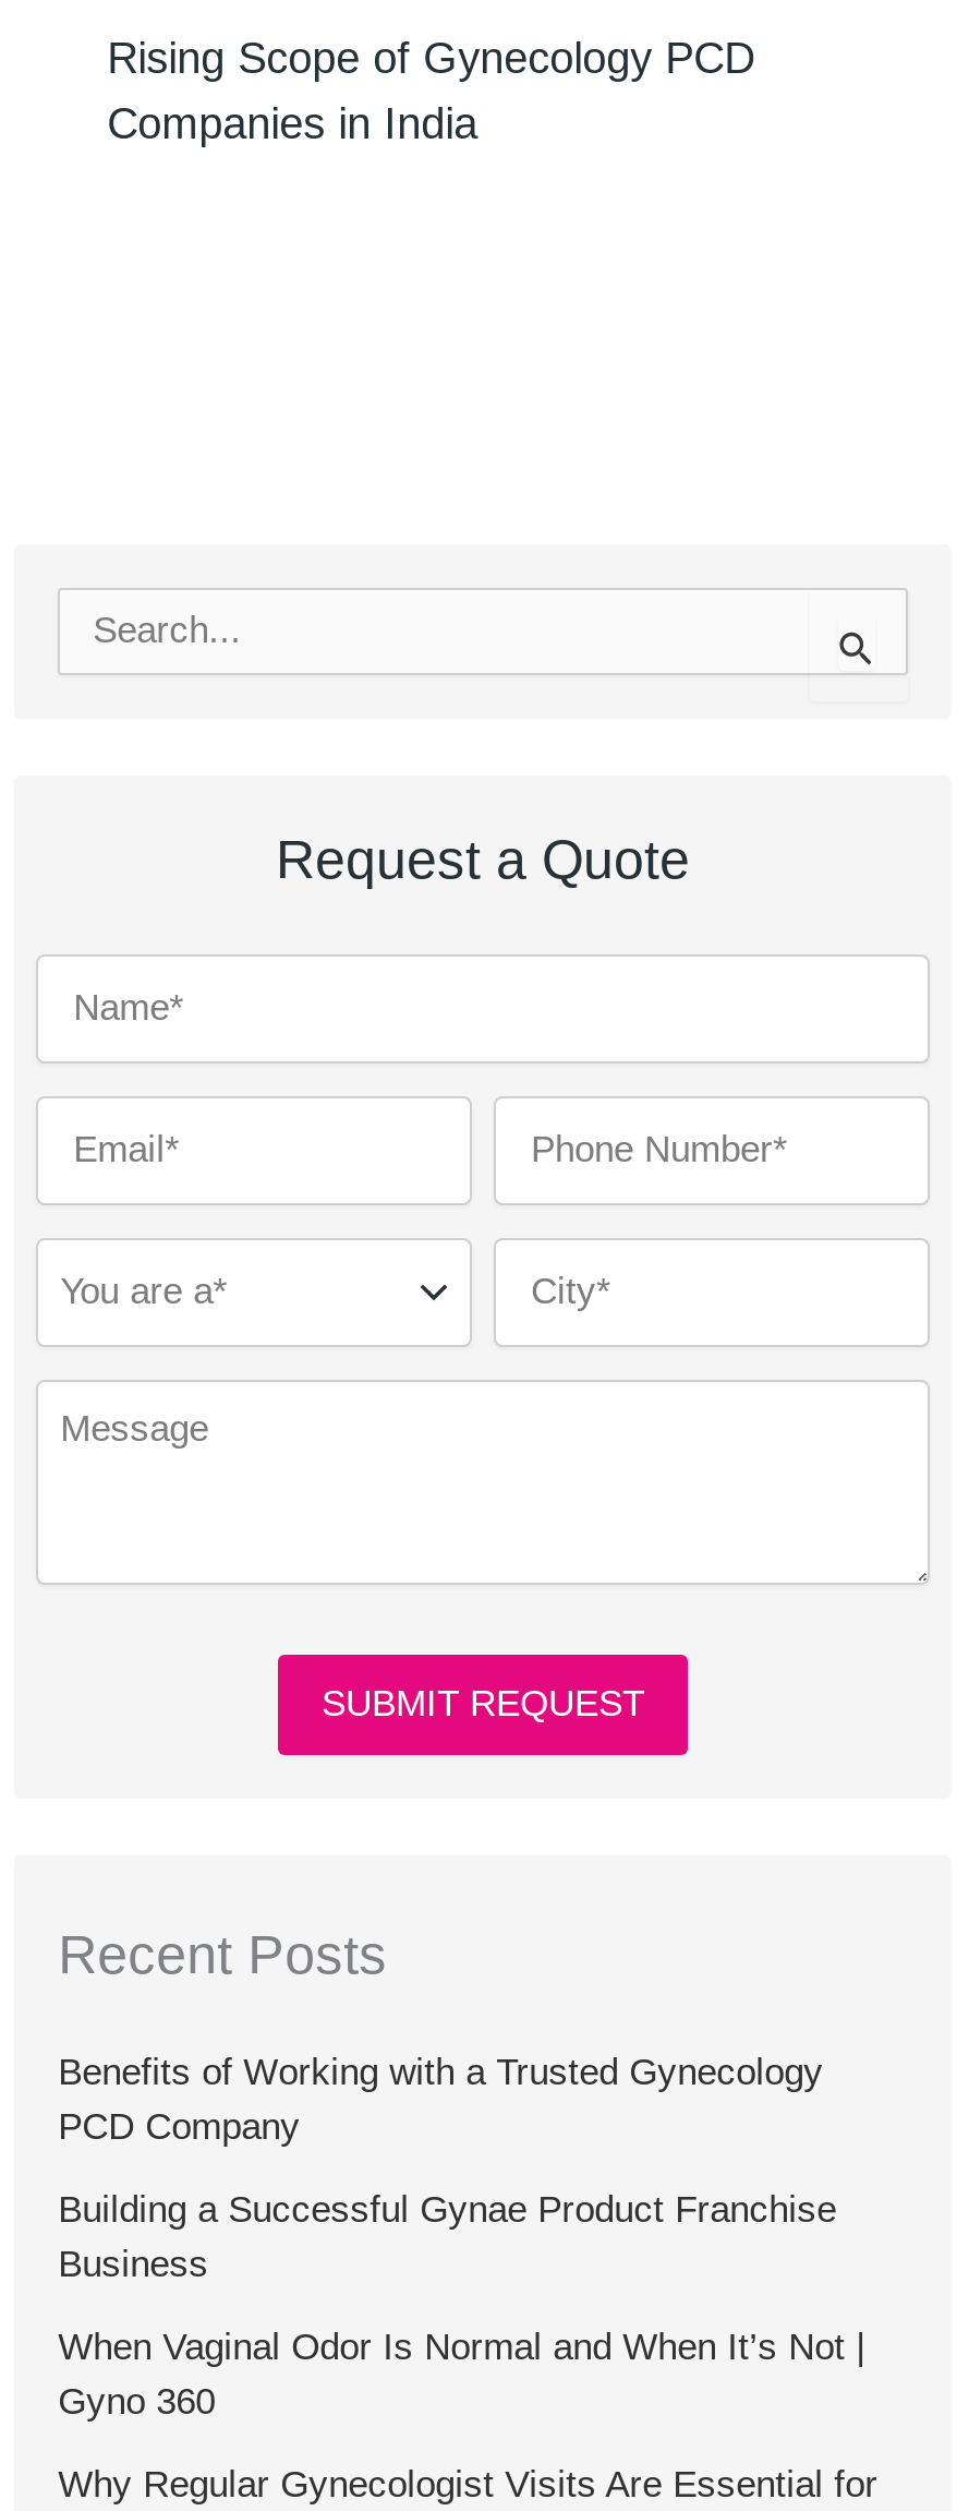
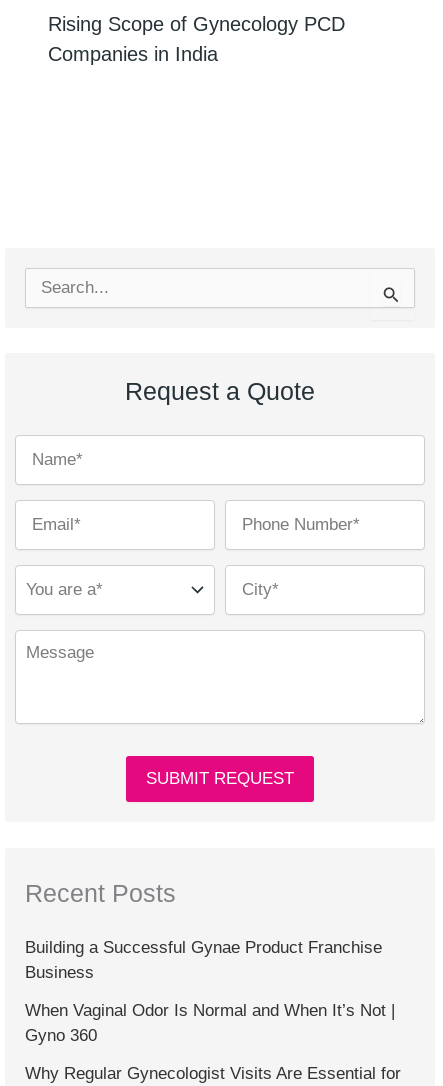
[58,2053,823,2149] Benefits of Working with a Trusted Gynecology | PCD Company -> none

